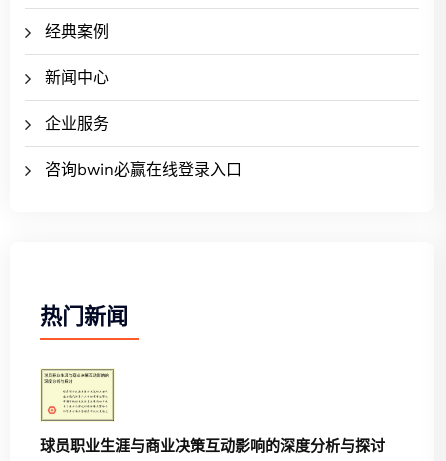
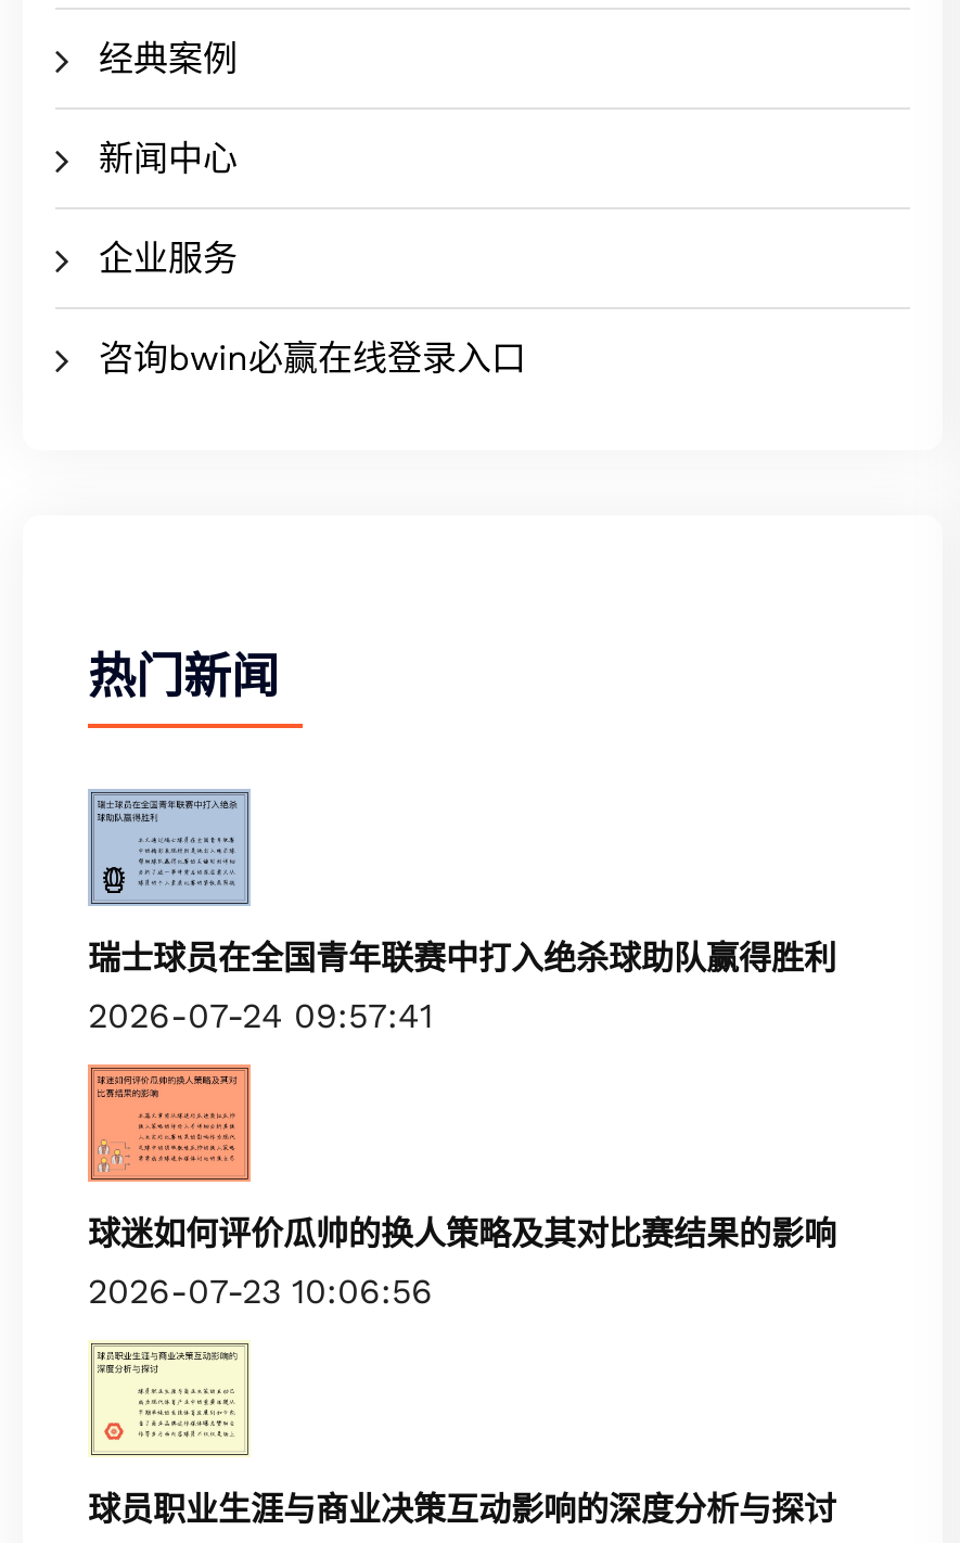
none -> [86,1062,836,1312] [image] | 球迷如何评价瓜帅的换人策略及其对比赛结果的影响 | 2026-07-23 10:06:56
none -> [88,789,836,1036] [image] | 瑞士球员在全国青年联赛中打入绝杀球助队赢得胜利 | 2026-07-24 09:57:41

